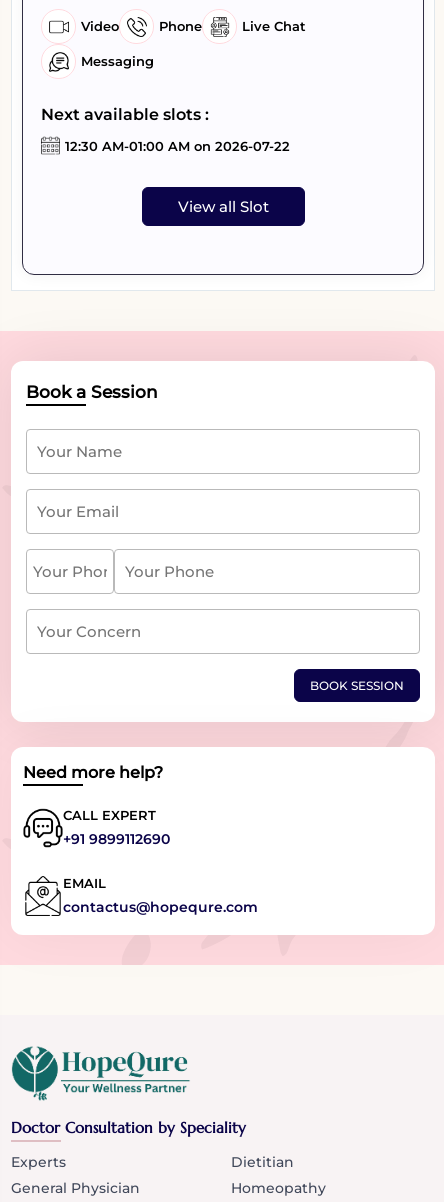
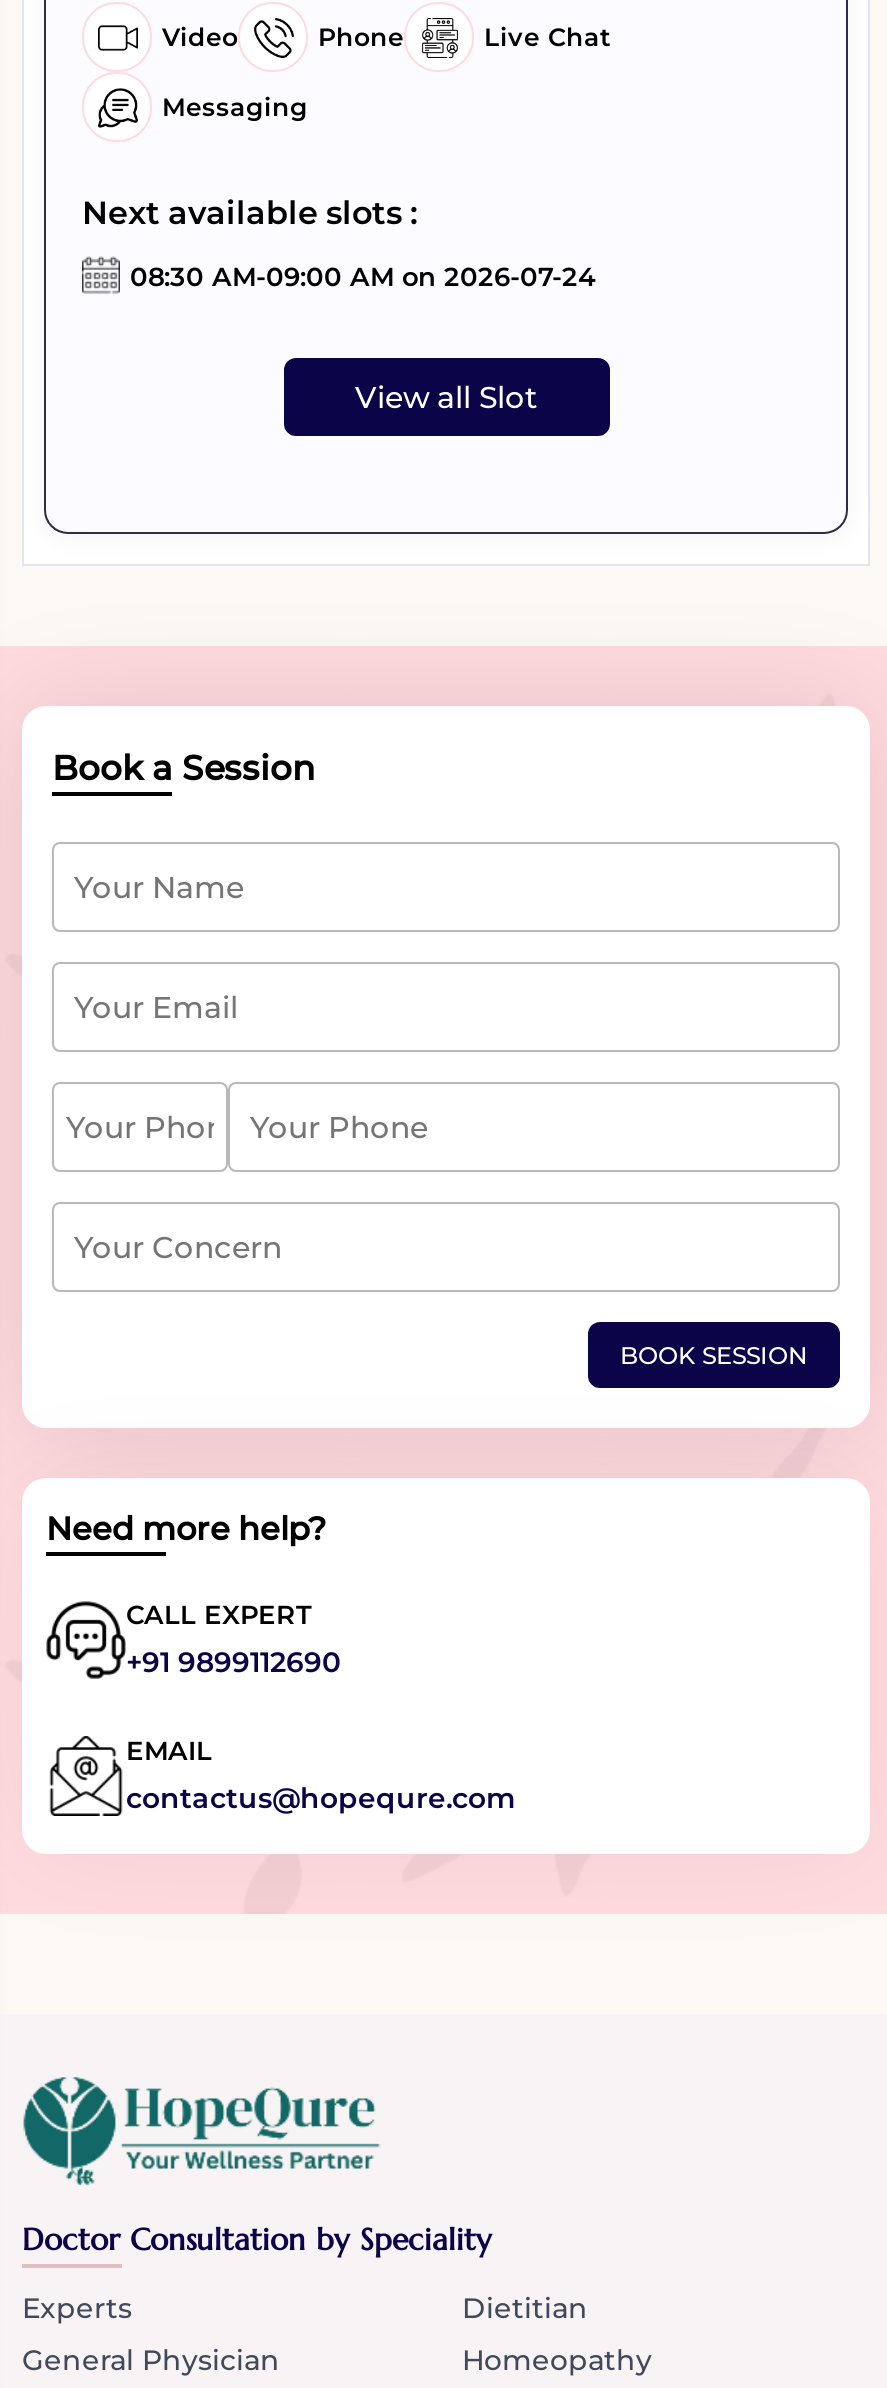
[65,137,290,153] 12:30 AM-01:00 AM on 2026-07-22 -> [130,259,596,291] 08:30 AM-09:00 AM on 2026-07-24

